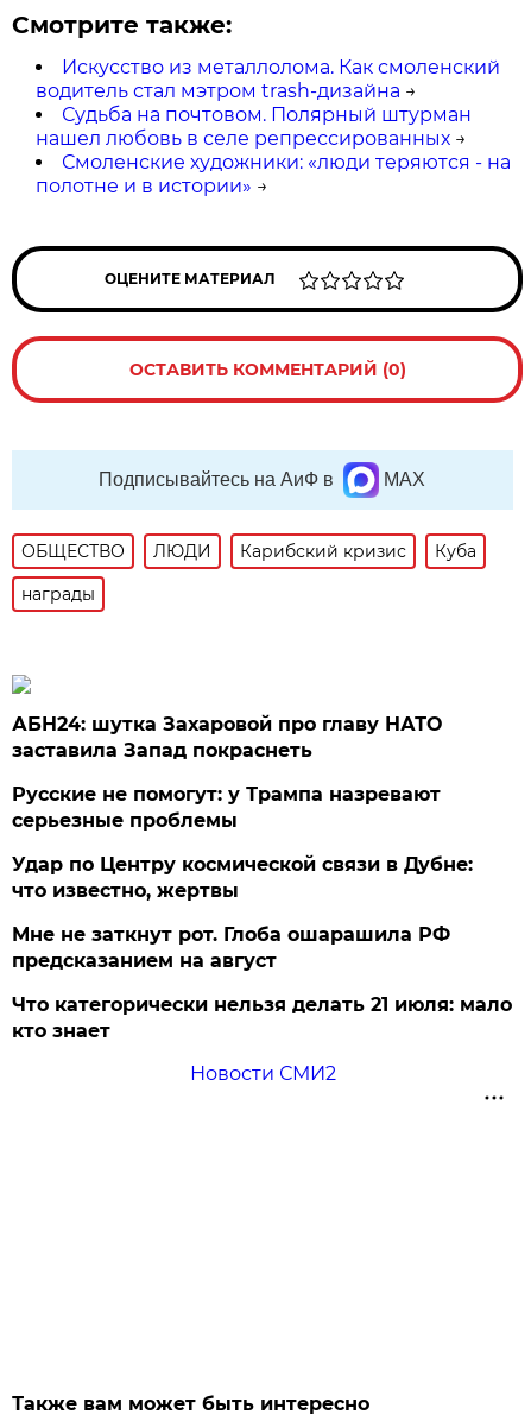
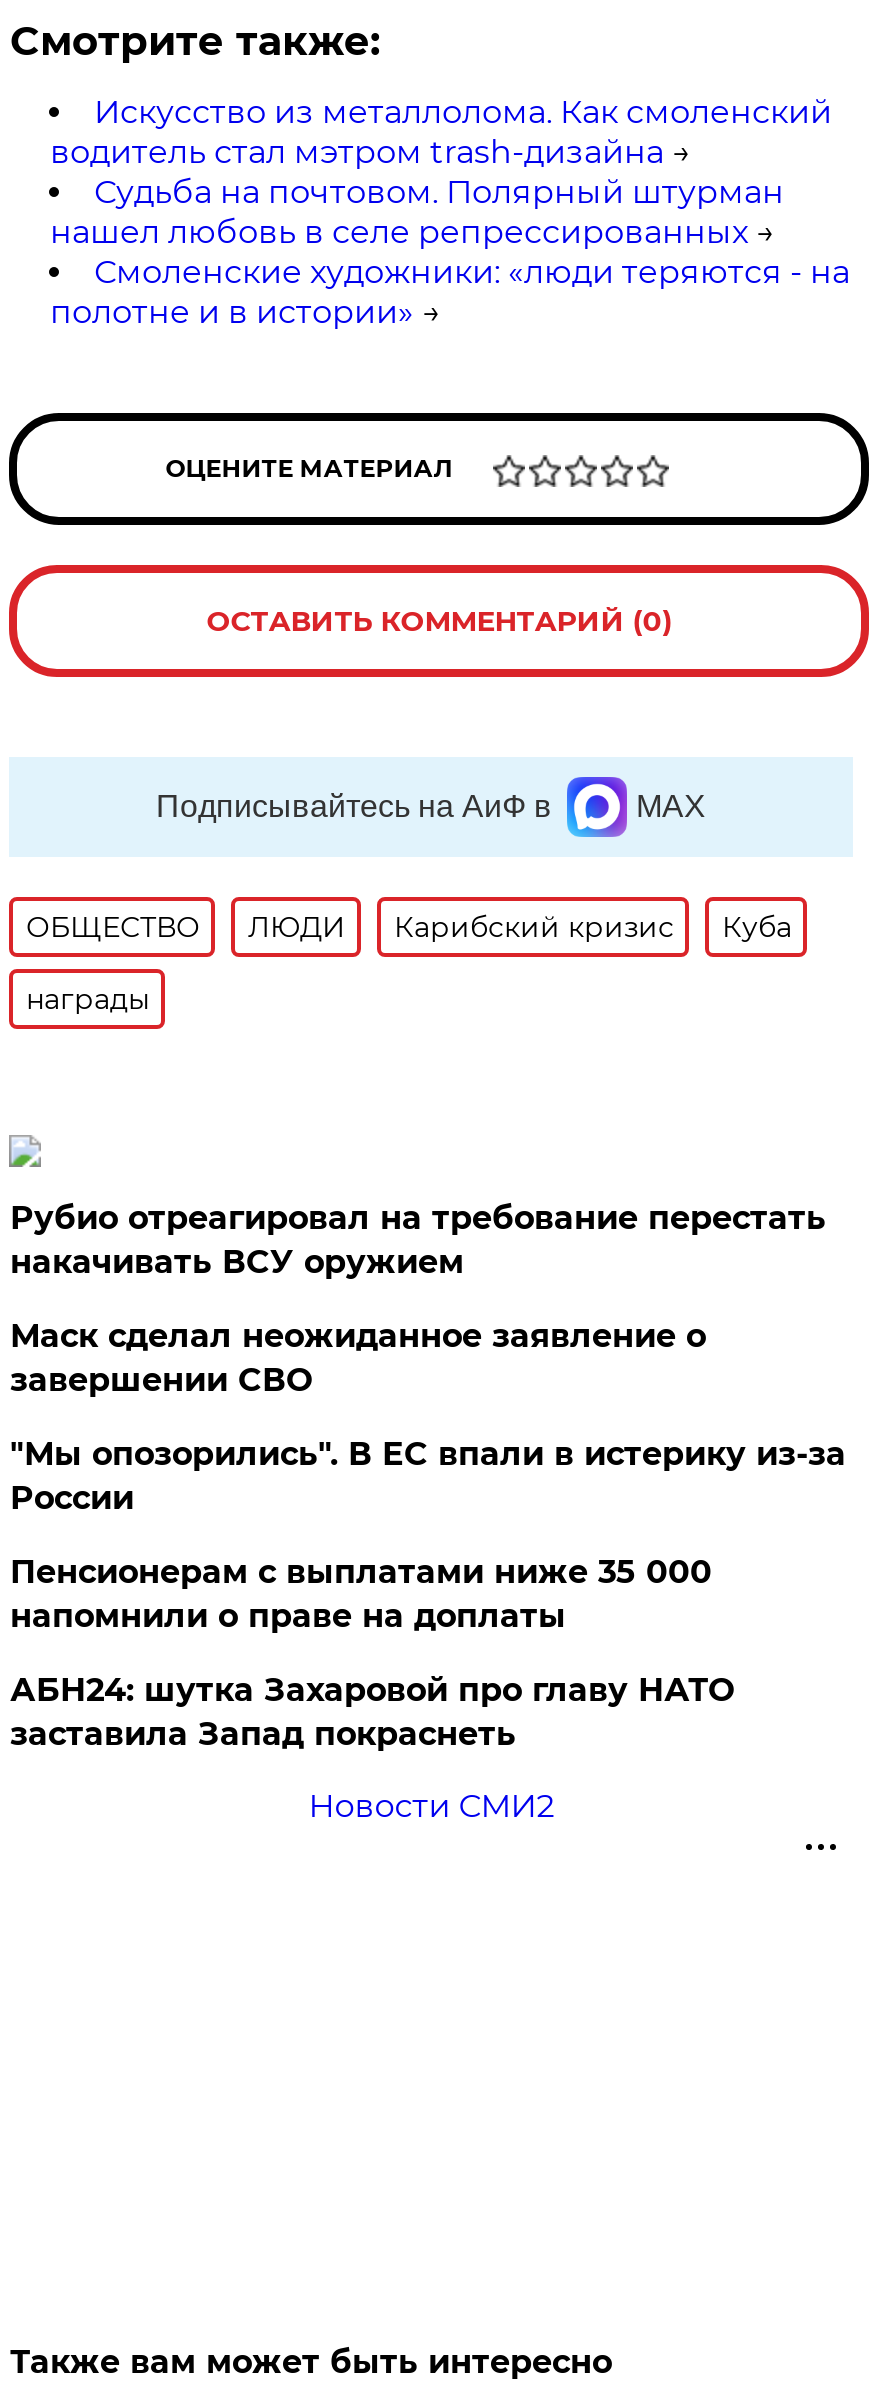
none -> [10,1199,846,1635] Рубио отреагировал на требование перестать | накачивать ВСУ оружием | Маск сделал неожиданное заявление о | завершении СВО | "Мы опозорились". В ЕС впали в истерику из-за | России | Пенсионерам с выплатами ниже 35 000 | напомнили о праве на доплаты
moved [12,713,442,761] -> [10,1671,734,1753]: АБН24: шутка Захаровой про главу НАТО | заставила Запад покраснеть
[12,783,512,1042] Русские не помогут: у Трампа назревают | серьезные проблемы | Удар по Центру космической связи в Дубне: | что известно, жертвы | Мне не заткнут рот. Глоба ошарашила РФ | предсказанием на август | Что категорически нельзя делать 21 июля: мало | кто знает -> none

